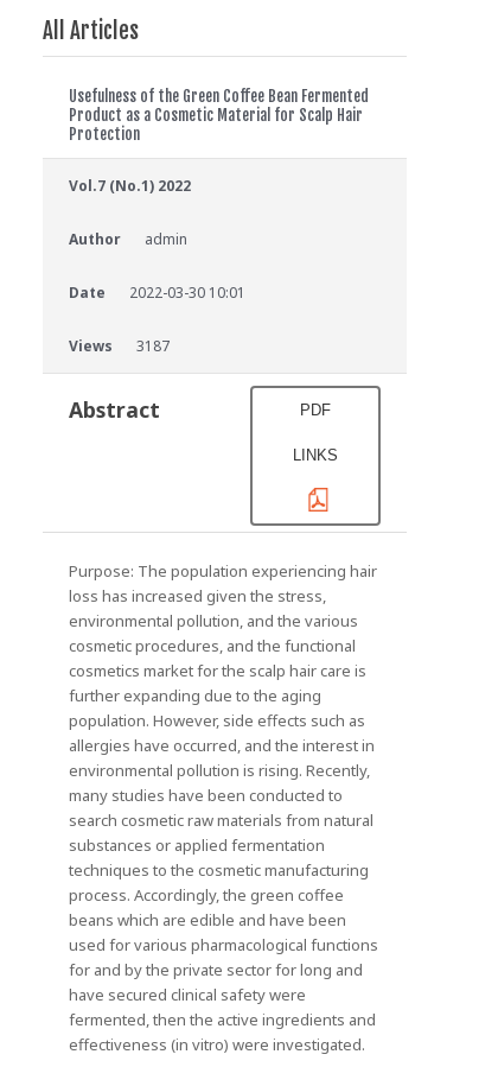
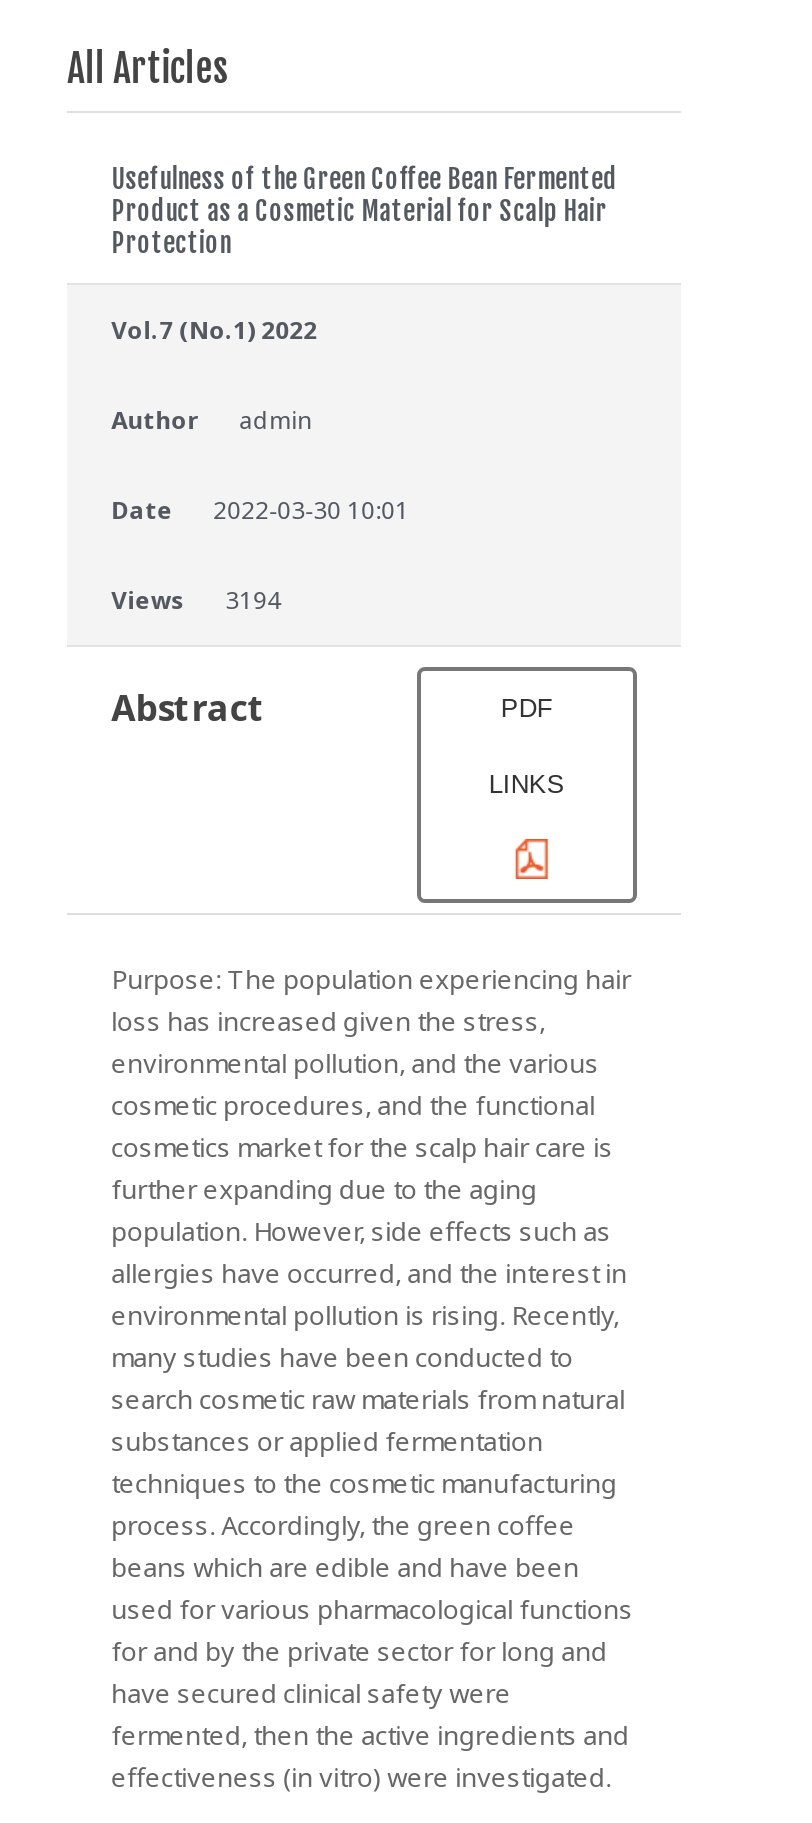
[69,336,170,356] Views 3187 -> [111,583,281,617] Views 3194

